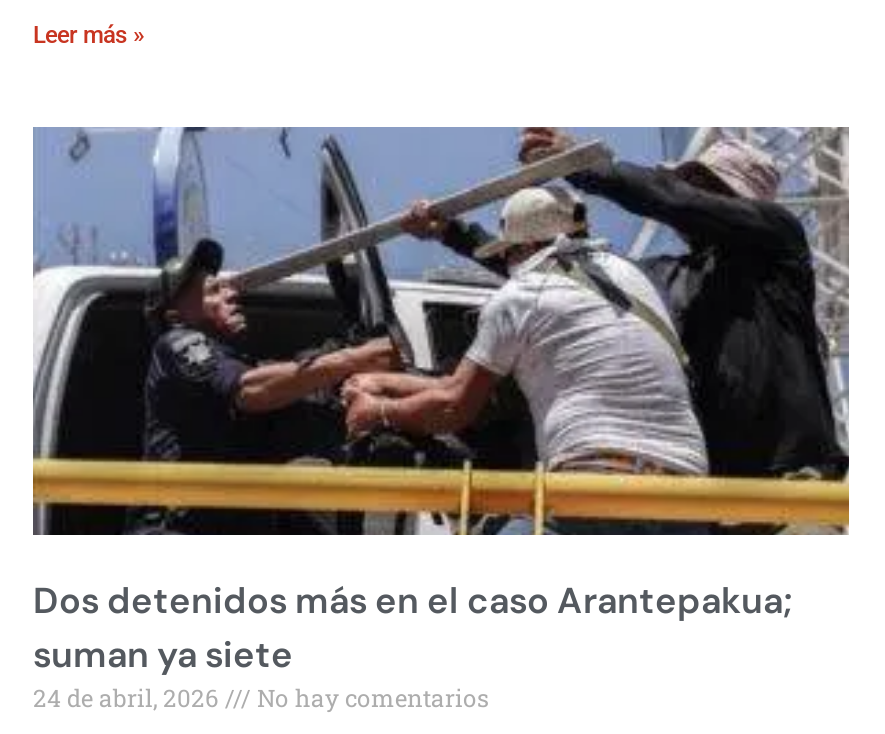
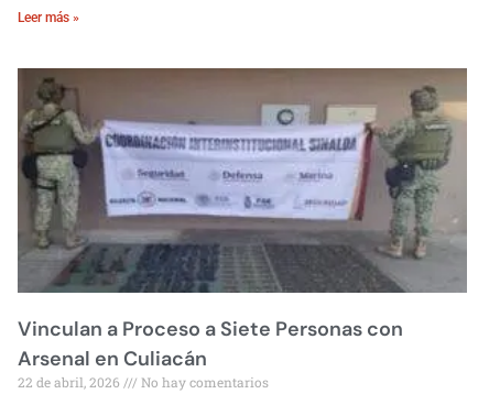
[31,125,851,714] [image] | Dos detenidos más en el caso Arantepakua; | suman ya siete | 24 de abril, 2026 -> [17,67,468,391] [image] | Vinculan a Proceso a Siete Personas con | Arsenal en Culiacán | 22 de abril, 2026

